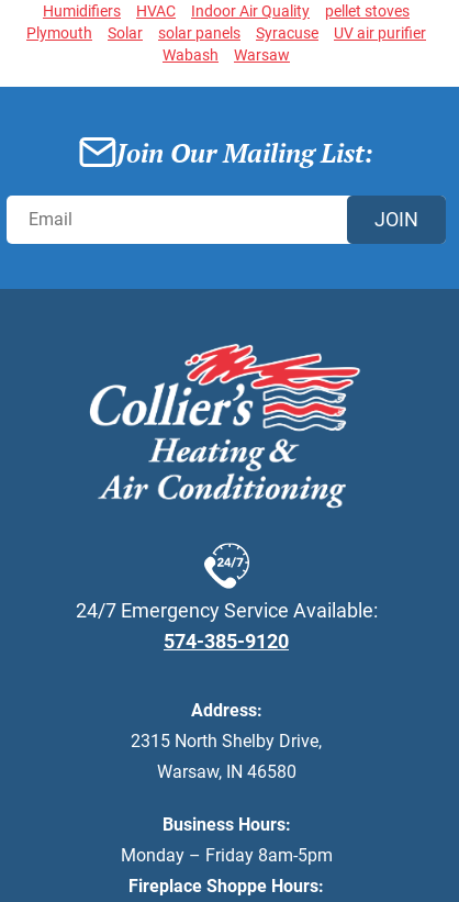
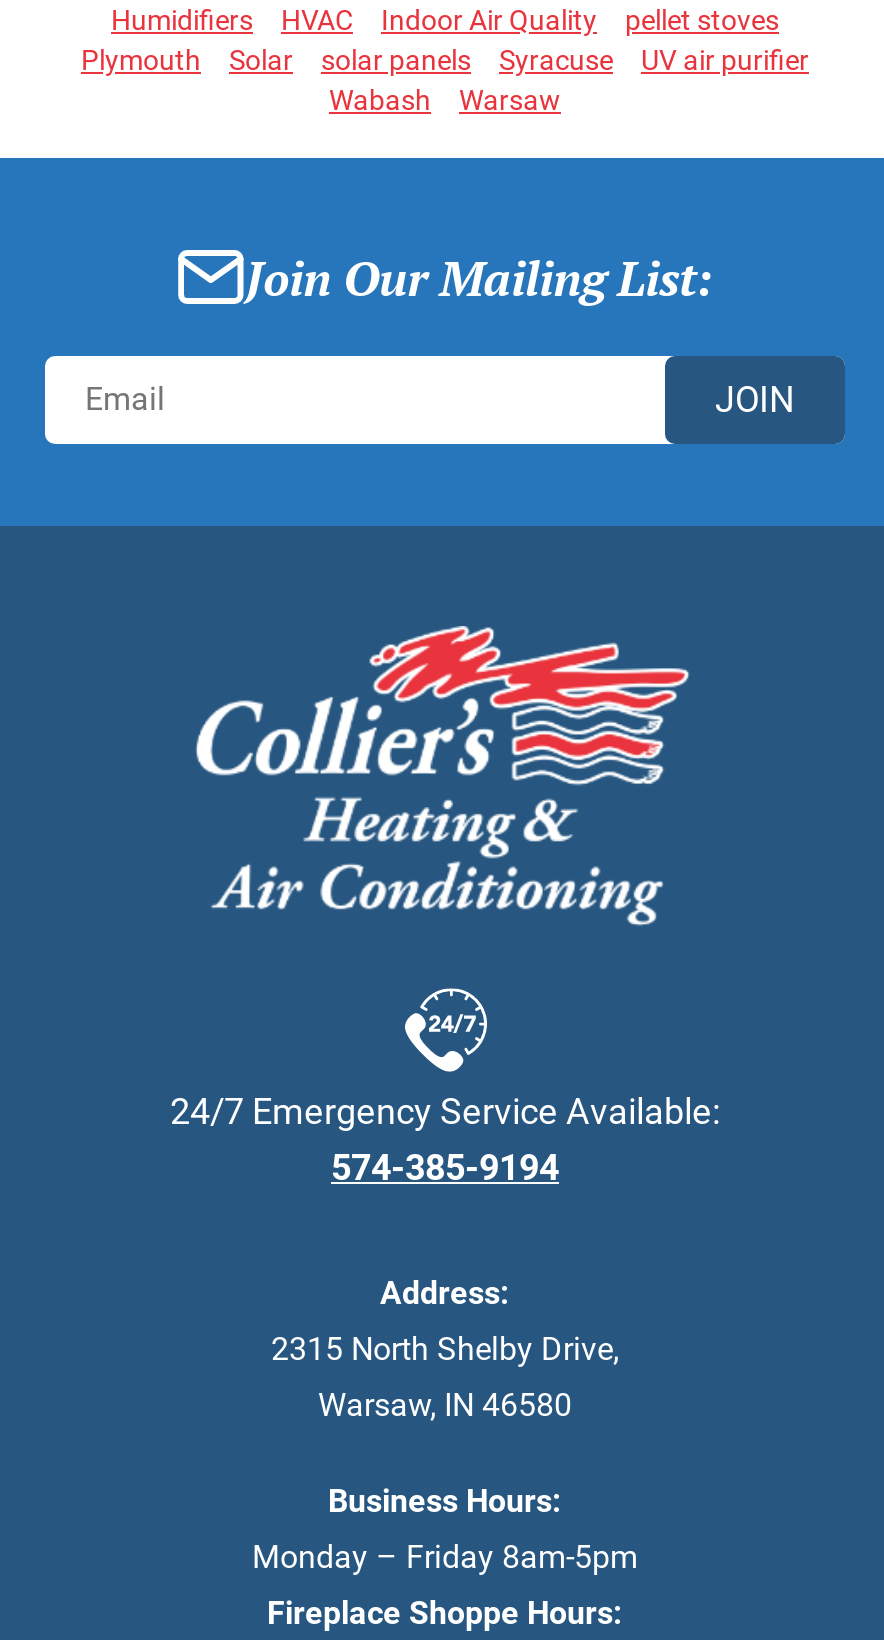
[164,629,289,652] 574-385-9120 -> [331,1145,559,1187] 574-385-9194

